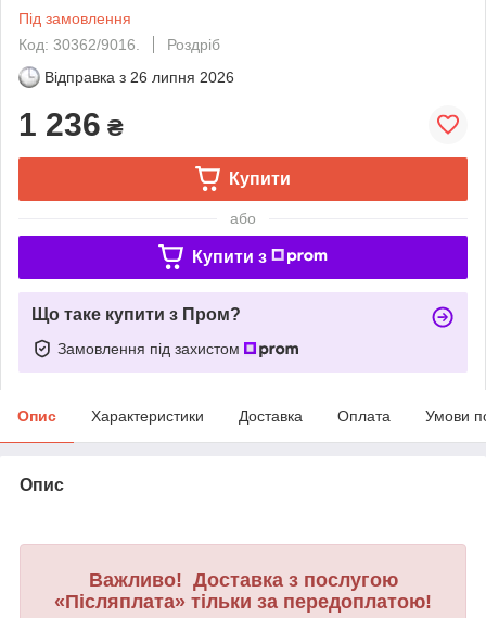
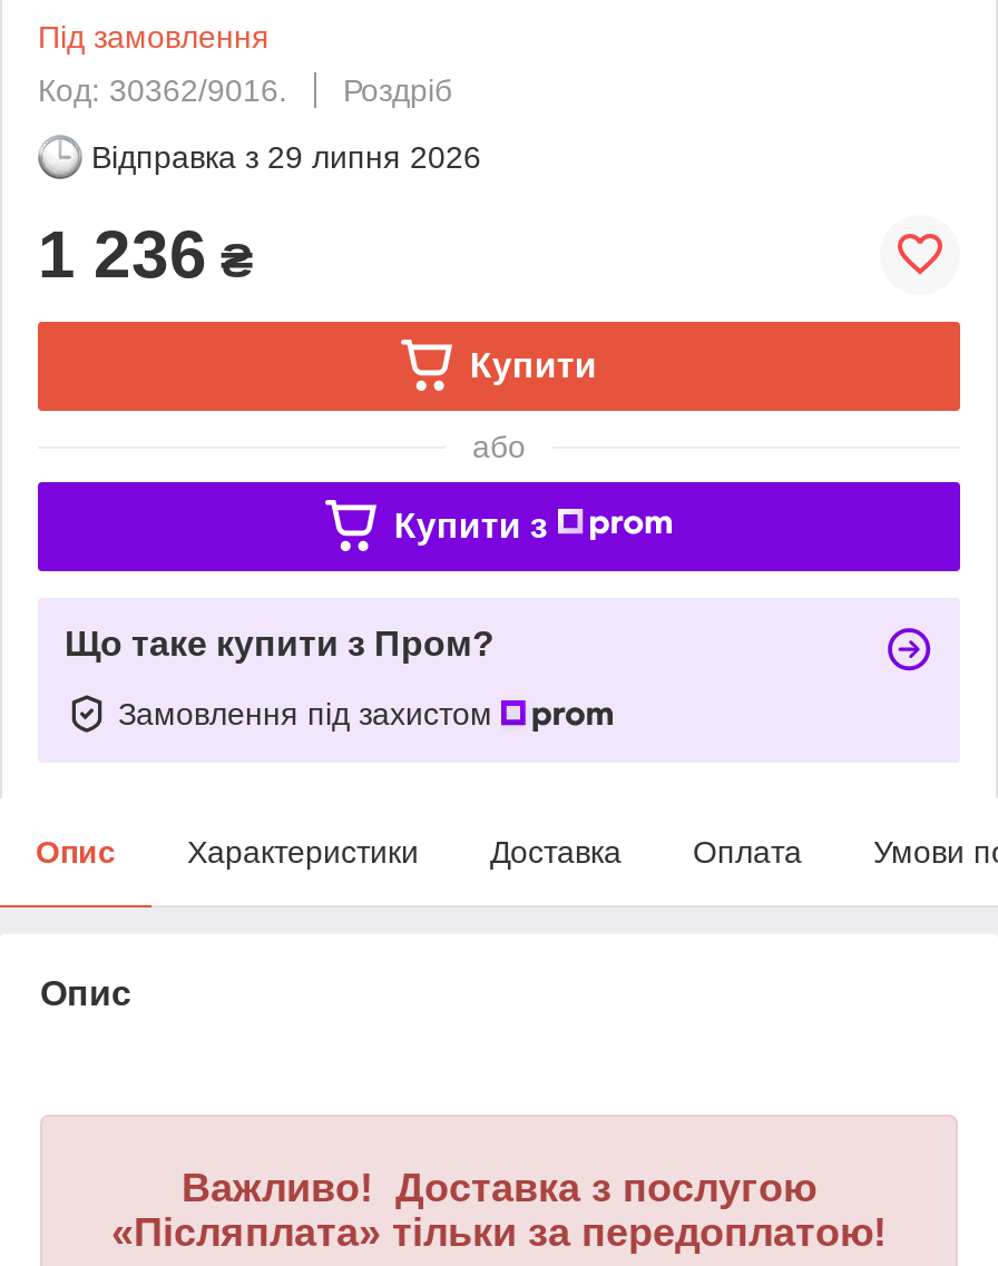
[44,68,234,86] Відправка з 26 липня 2026 -> [91,139,481,174] Відправка з 29 липня 2026

